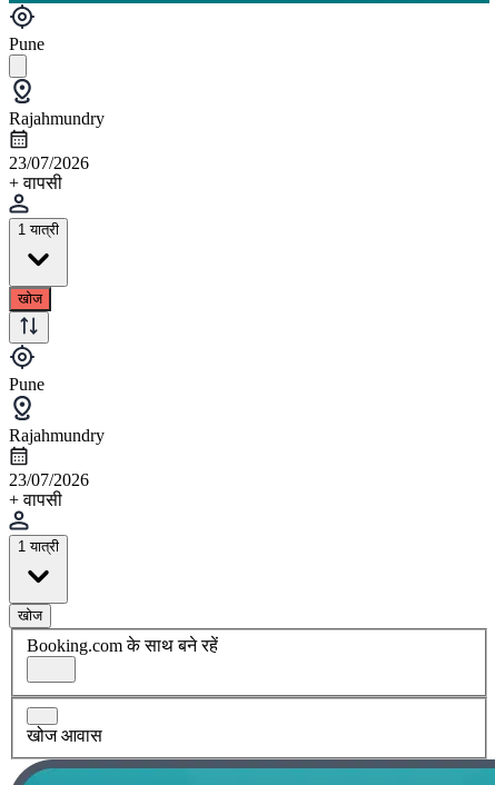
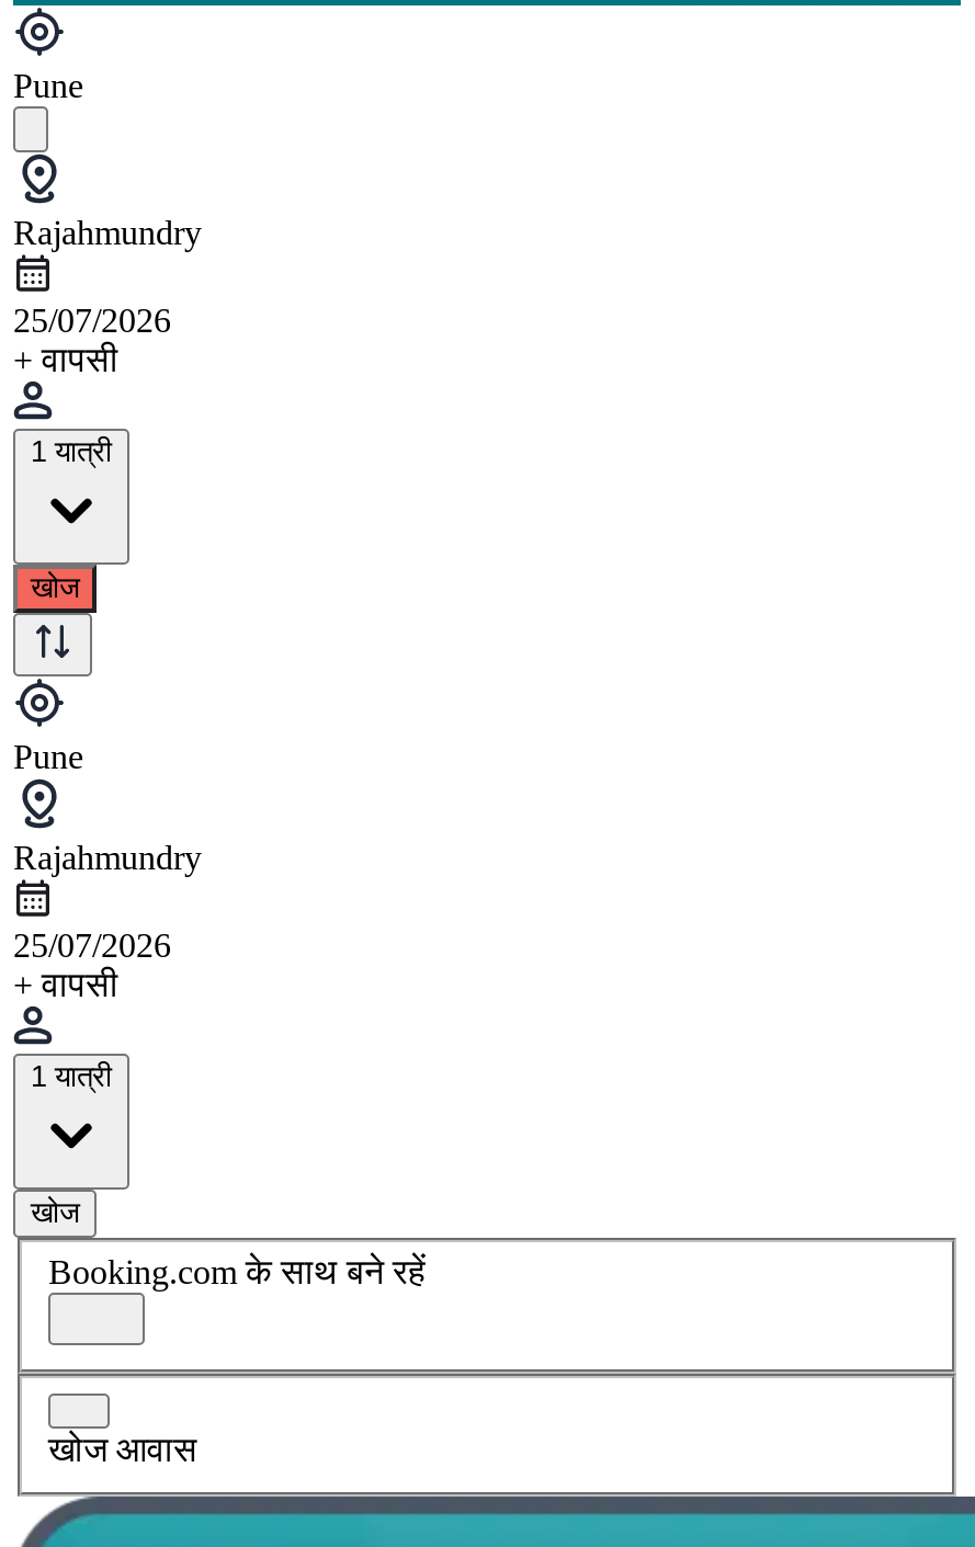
[9,153,89,172] 23/07/2026 -> [13,301,171,338] 25/07/2026
[9,470,89,489] 23/07/2026 -> [13,926,171,963] 25/07/2026

